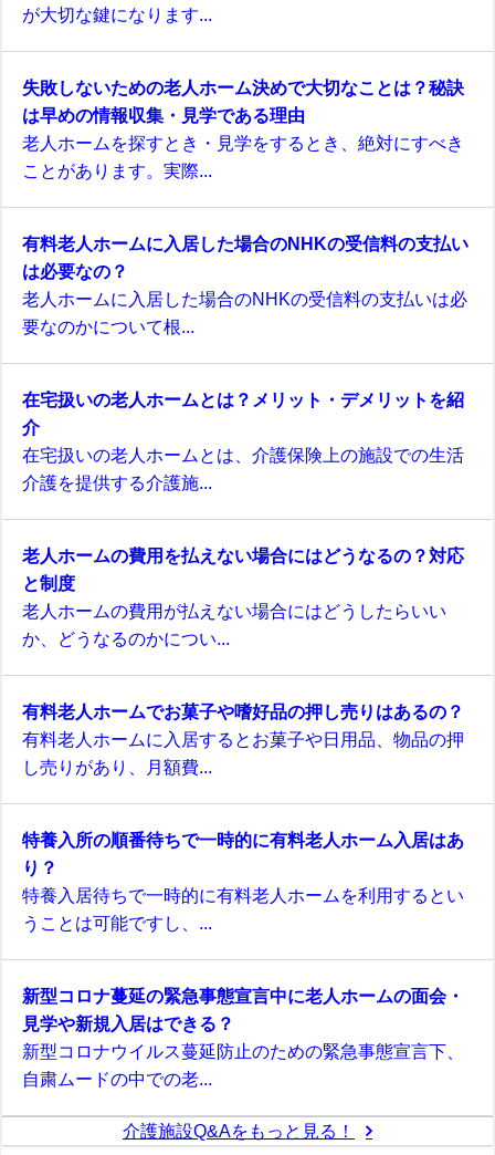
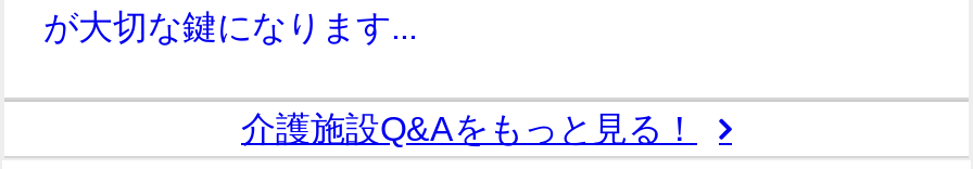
[22,79,464,180] 失敗しないための老人ホーム決めで大切なことは？秘訣 | は早めの情報収集・見学である理由 | 老人ホームを探すとき・見学をするとき、絶対にすべき | ことがあります。実際... -> none
[22,235,468,336] 有料老人ホームに入居した場合のNHKの受信料の支払い | は必要なの？ | 老人ホームに入居した場合のNHKの受信料の支払いは必 | 要なのかについて根... -> none
[22,391,464,492] 在宅扱いの老人ホームとは？メリット・デメリットを紹 | 介 | 在宅扱いの老人ホームとは、介護保険上の施設での生活 | 介護を提供する介護施... -> none
[22,547,464,648] 老人ホームの費用を払えない場合にはどうなるの？対応 | と制度 | 老人ホームの費用が払えない場合にはどうしたらいい | か、どうなるのかについ... -> none
[22,703,464,776] 有料老人ホームでお菓子や嗜好品の押し売りはあるの？ | 有料老人ホームに入居するとお菓子や日用品、物品の押 | し売りがあり、月額費... -> none
[22,831,464,932] 特養入所の順番待ちで一時的に有料老人ホーム入居はあ | り？ | 特養入居待ちで一時的に有料老人ホームを利用するとい | うことは可能ですし、... -> none
[22,987,464,1088] 新型コロナ蔓延の緊急事態宣言中に老人ホームの面会・ | 見学や新規入居はできる？ | 新型コロナウイルス蔓延防止のための緊急事態宣言下、 | 自粛ムードの中での老... -> none

